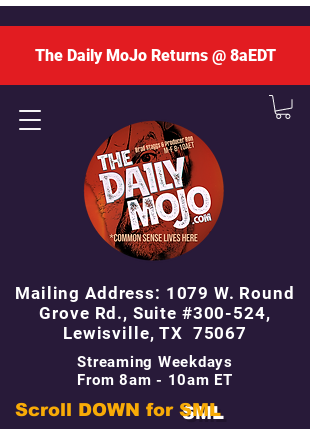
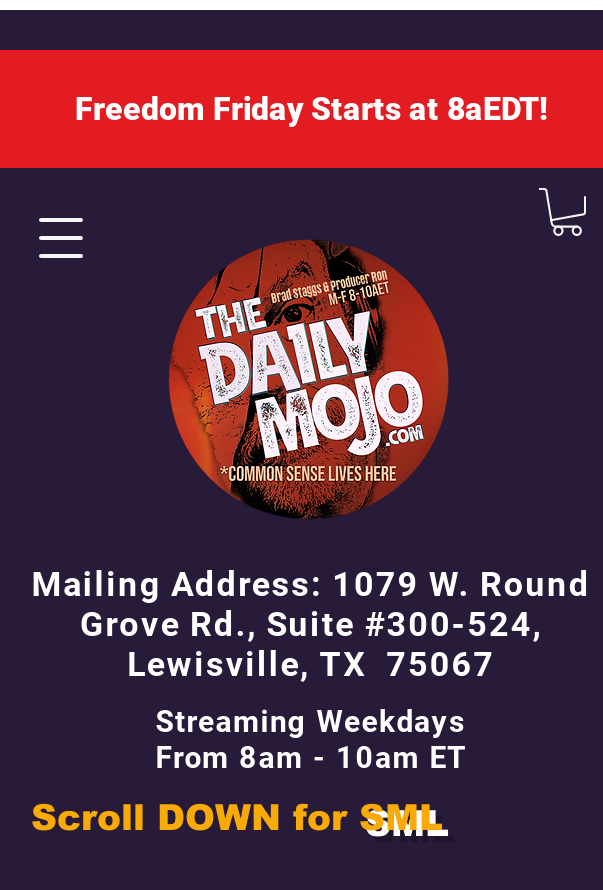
[34,46,275,65] The Daily MoJo Returns @ 8aEDT -> [75,90,547,128] Freedom Friday Starts at 8aEDT!

